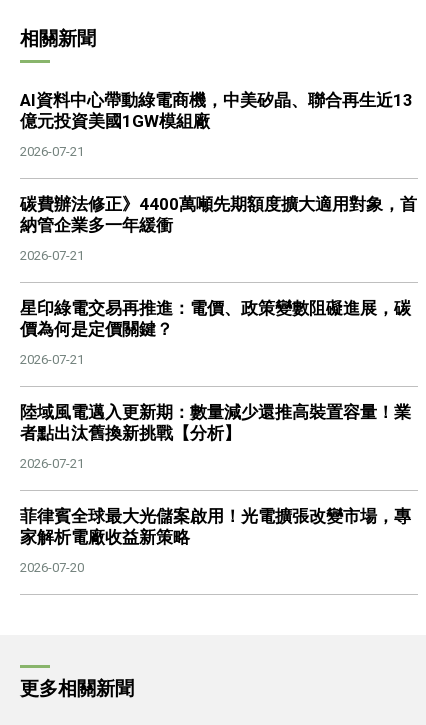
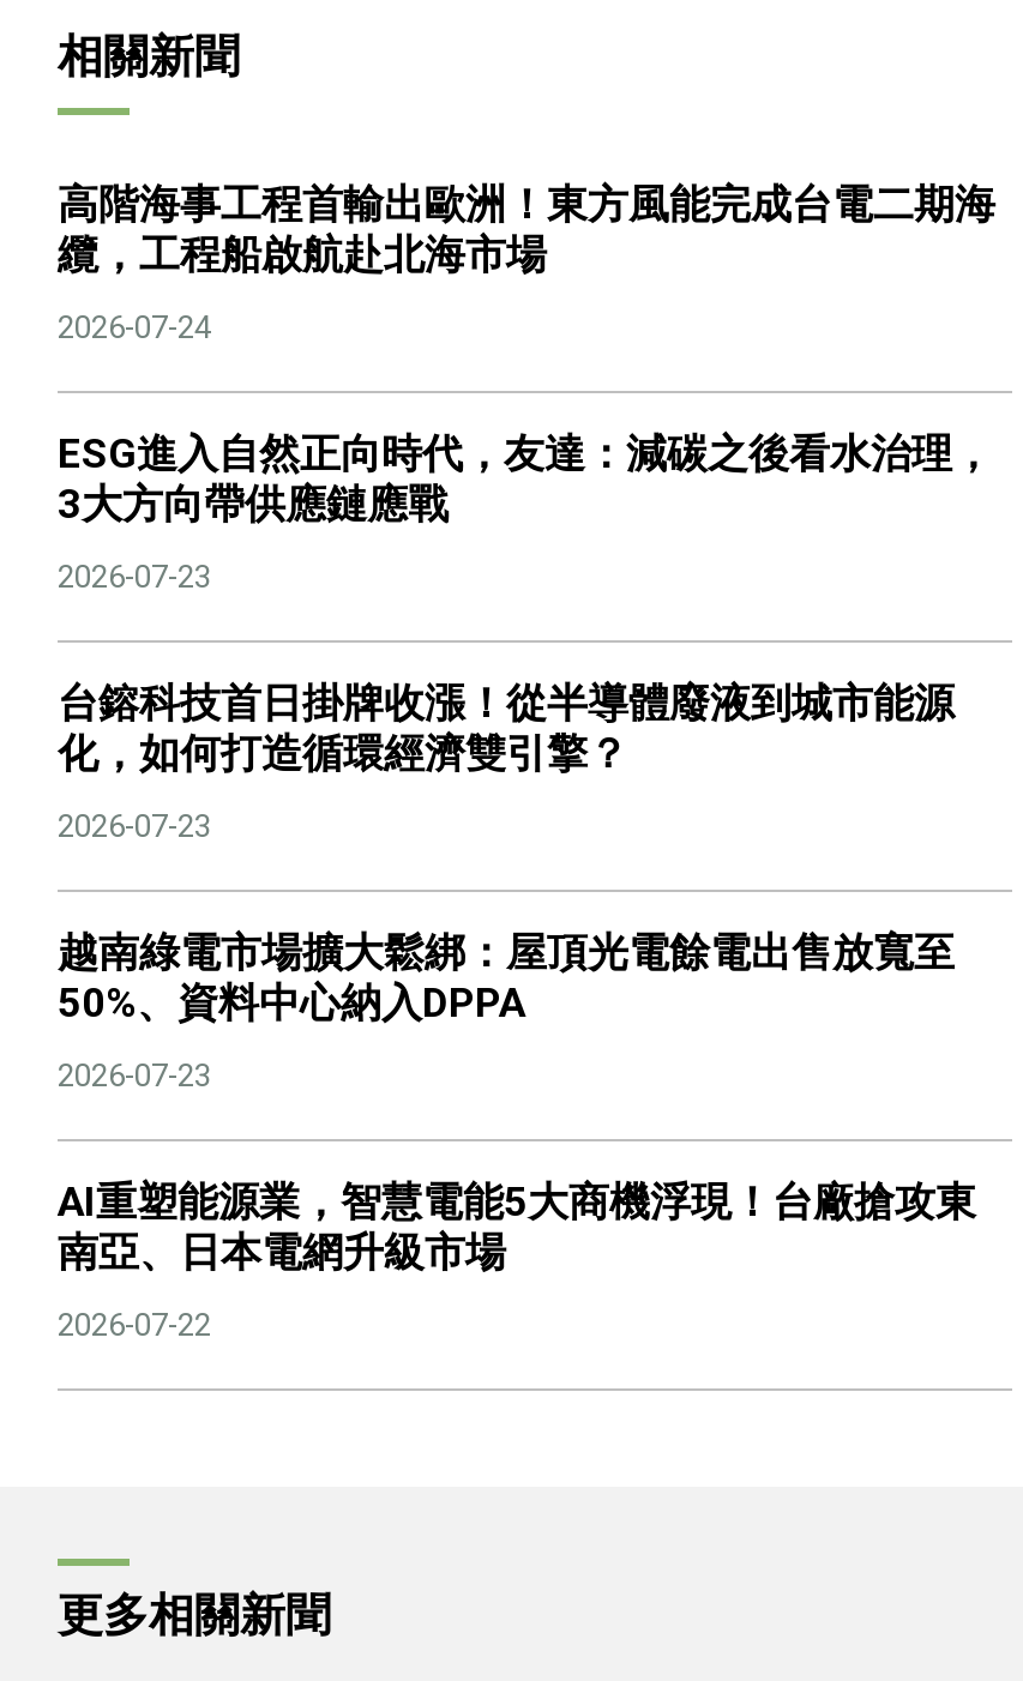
[20,90,413,131] AI資料中心帶動綠電商機，中美矽晶、聯合再生近13 | 億元投資美國1GW模組廠 -> [58,179,995,278] 高階海事工程首輸出歐洲！東方風能完成台電二期海 | 纜，工程船啟航赴北海市場
[20,144,84,159] 2026-07-21 -> [58,309,211,345] 2026-07-24
[20,194,417,235] 碳費辦法修正》4400萬噸先期額度擴大適用對象，首 | 納管企業多一年緩衝 -> [58,429,993,527] ESG進入自然正向時代，友達：減碳之後看水治理， | 3大方向帶供應鏈應戰
[20,248,84,263] 2026-07-21 -> [58,558,211,594] 2026-07-23
[20,298,411,339] 星印綠電交易再推進：電價、政策變數阻礙進展，碳 | 價為何是定價關鍵？ -> [58,678,955,776] 台鎔科技首日掛牌收漲！從半導體廢液到城市能源 | 化，如何打造循環經濟雙引擎？
[20,352,84,367] 2026-07-21 -> [58,808,211,844] 2026-07-23
[20,402,411,443] 陸域風電邁入更新期：數量減少還推高裝置容量！業 | 者點出汰舊換新挑戰【分析】 -> [58,928,955,1026] 越南綠電市場擴大鬆綁：屋頂光電餘電出售放寬至 | 50%、資料中心納入DPPA
[20,456,84,471] 2026-07-21 -> [58,1057,211,1093] 2026-07-23
[20,506,411,547] 菲律賓全球最大光儲案啟用！光電擴張改變市場，專 | 家解析電廠收益新策略 -> [58,1177,976,1275] AI重塑能源業，智慧電能5大商機浮現！台廠搶攻東 | 南亞、日本電網升級市場
[20,560,84,575] 2026-07-20 -> [58,1306,211,1342] 2026-07-22

